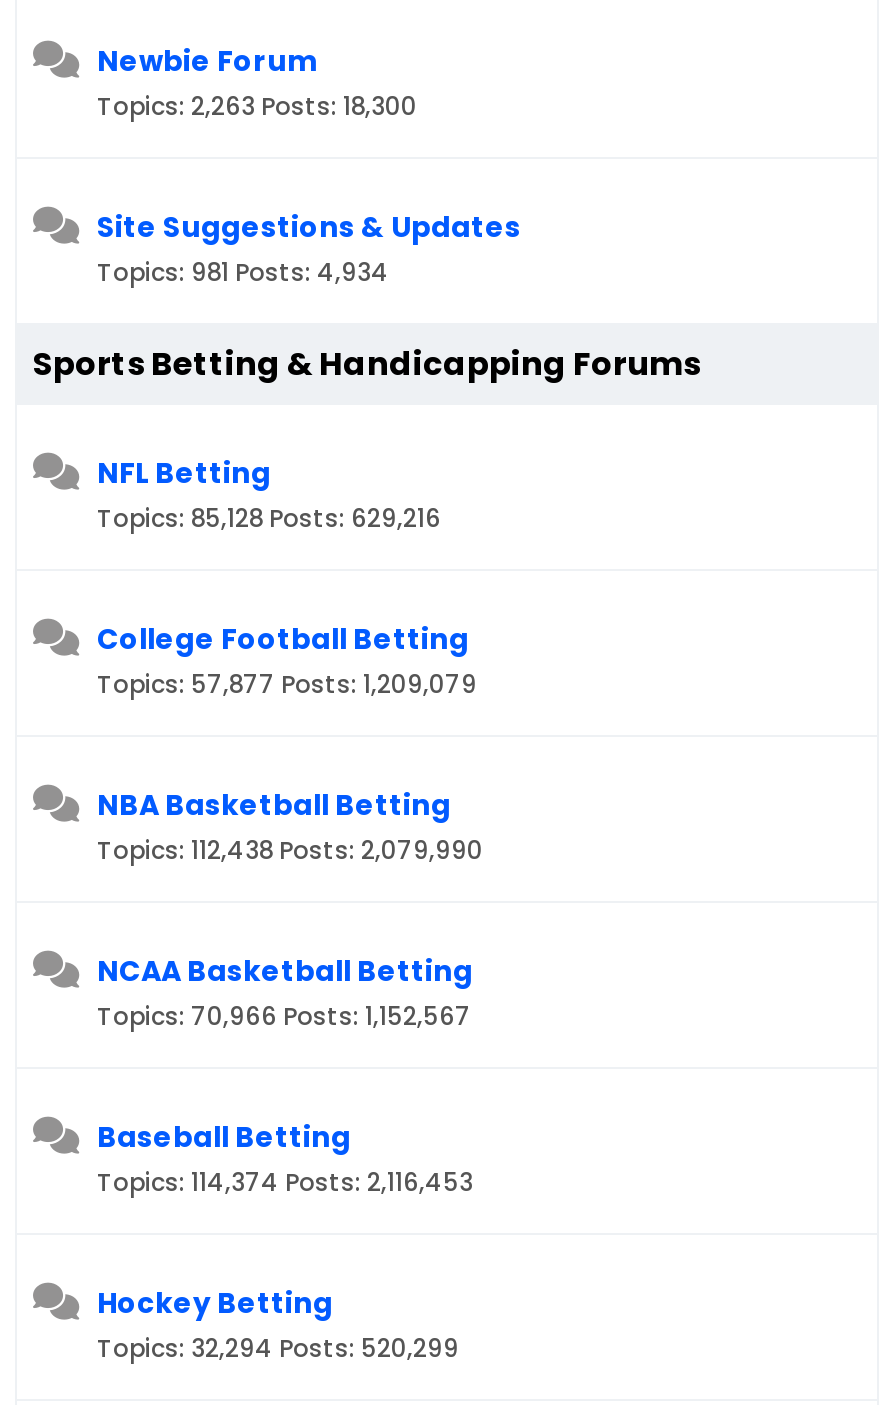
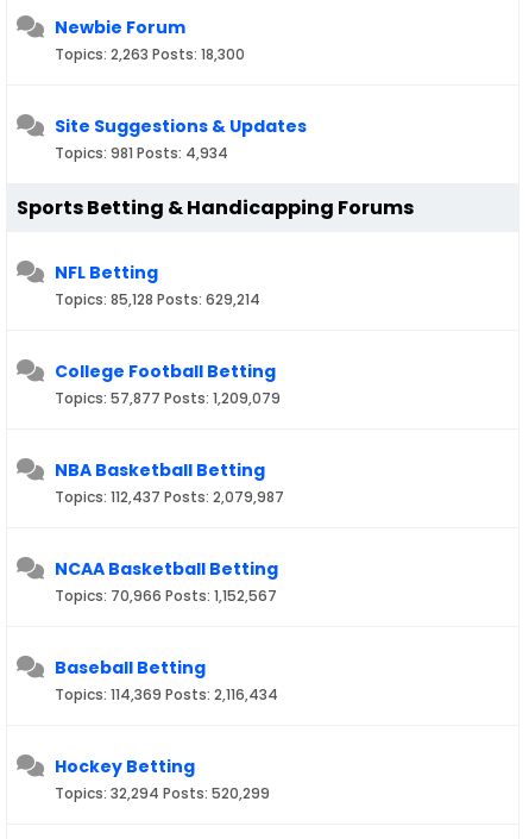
[97,501,441,535] Topics: 85,128 Posts: 629,216 -> [55,289,260,309] Topics: 85,128 Posts: 629,214
[97,833,483,867] Topics: 112,438 Posts: 2,079,990 -> [55,487,284,507] Topics: 112,437 Posts: 2,079,987
[97,1165,473,1199] Topics: 114,374 Posts: 2,116,453 -> [55,684,278,705] Topics: 114,369 Posts: 2,116,434

